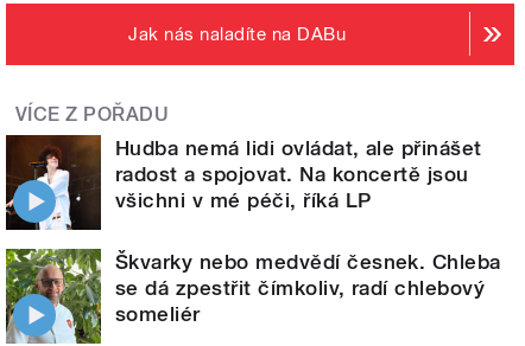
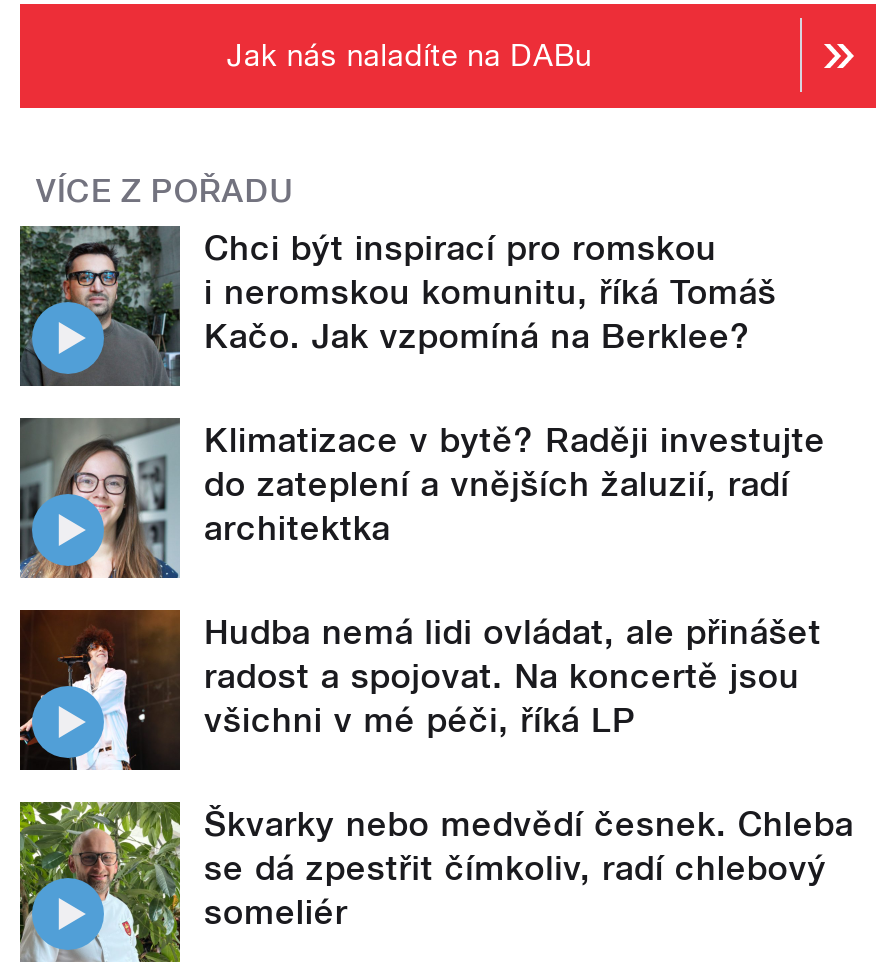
none -> [18,224,826,547] [image] | Chci být inspirací pro romskou | i neromskou komunitu, říká Tomáš | Kačo. Jak vzpomíná na Berklee? | Klimatizace v bytě? Raději investujte | do zateplení a vnějších žaluzií, radí | architektka
none -> [20,418,180,580] [image]

